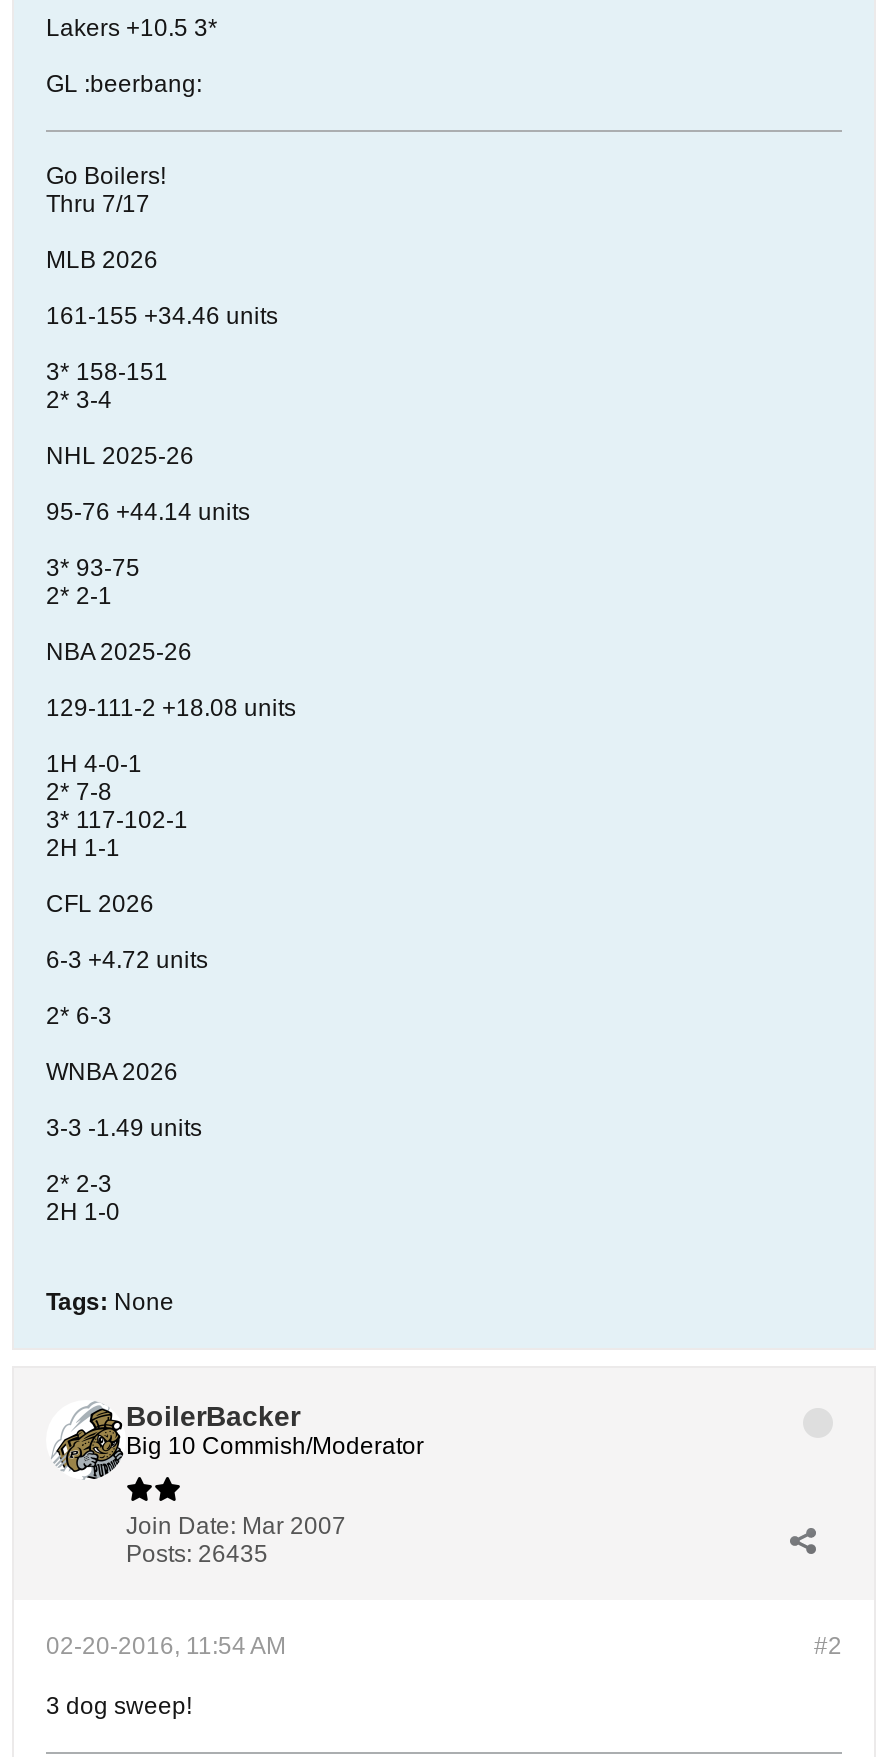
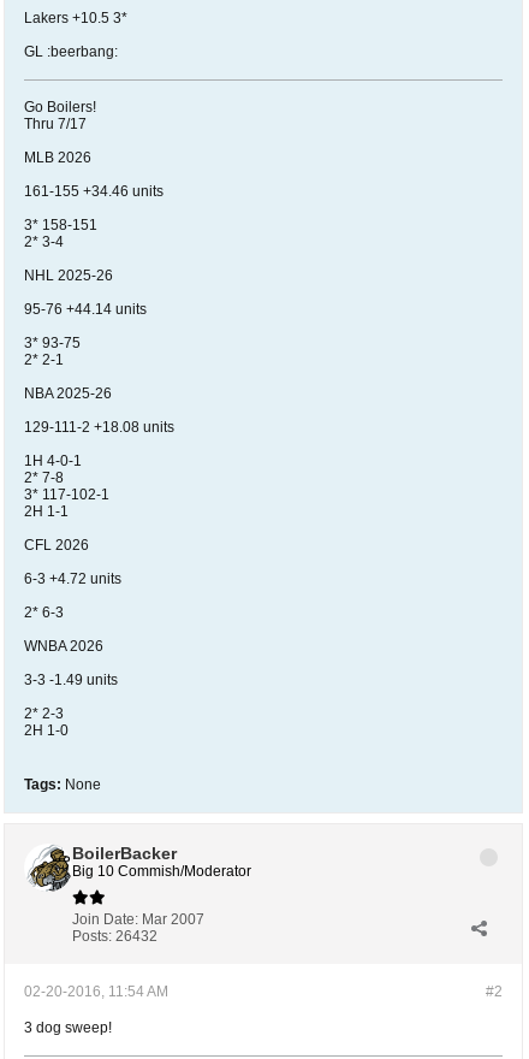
[126,1540,268,1568] Posts: 26435 -> [72,928,157,945] Posts: 26432

